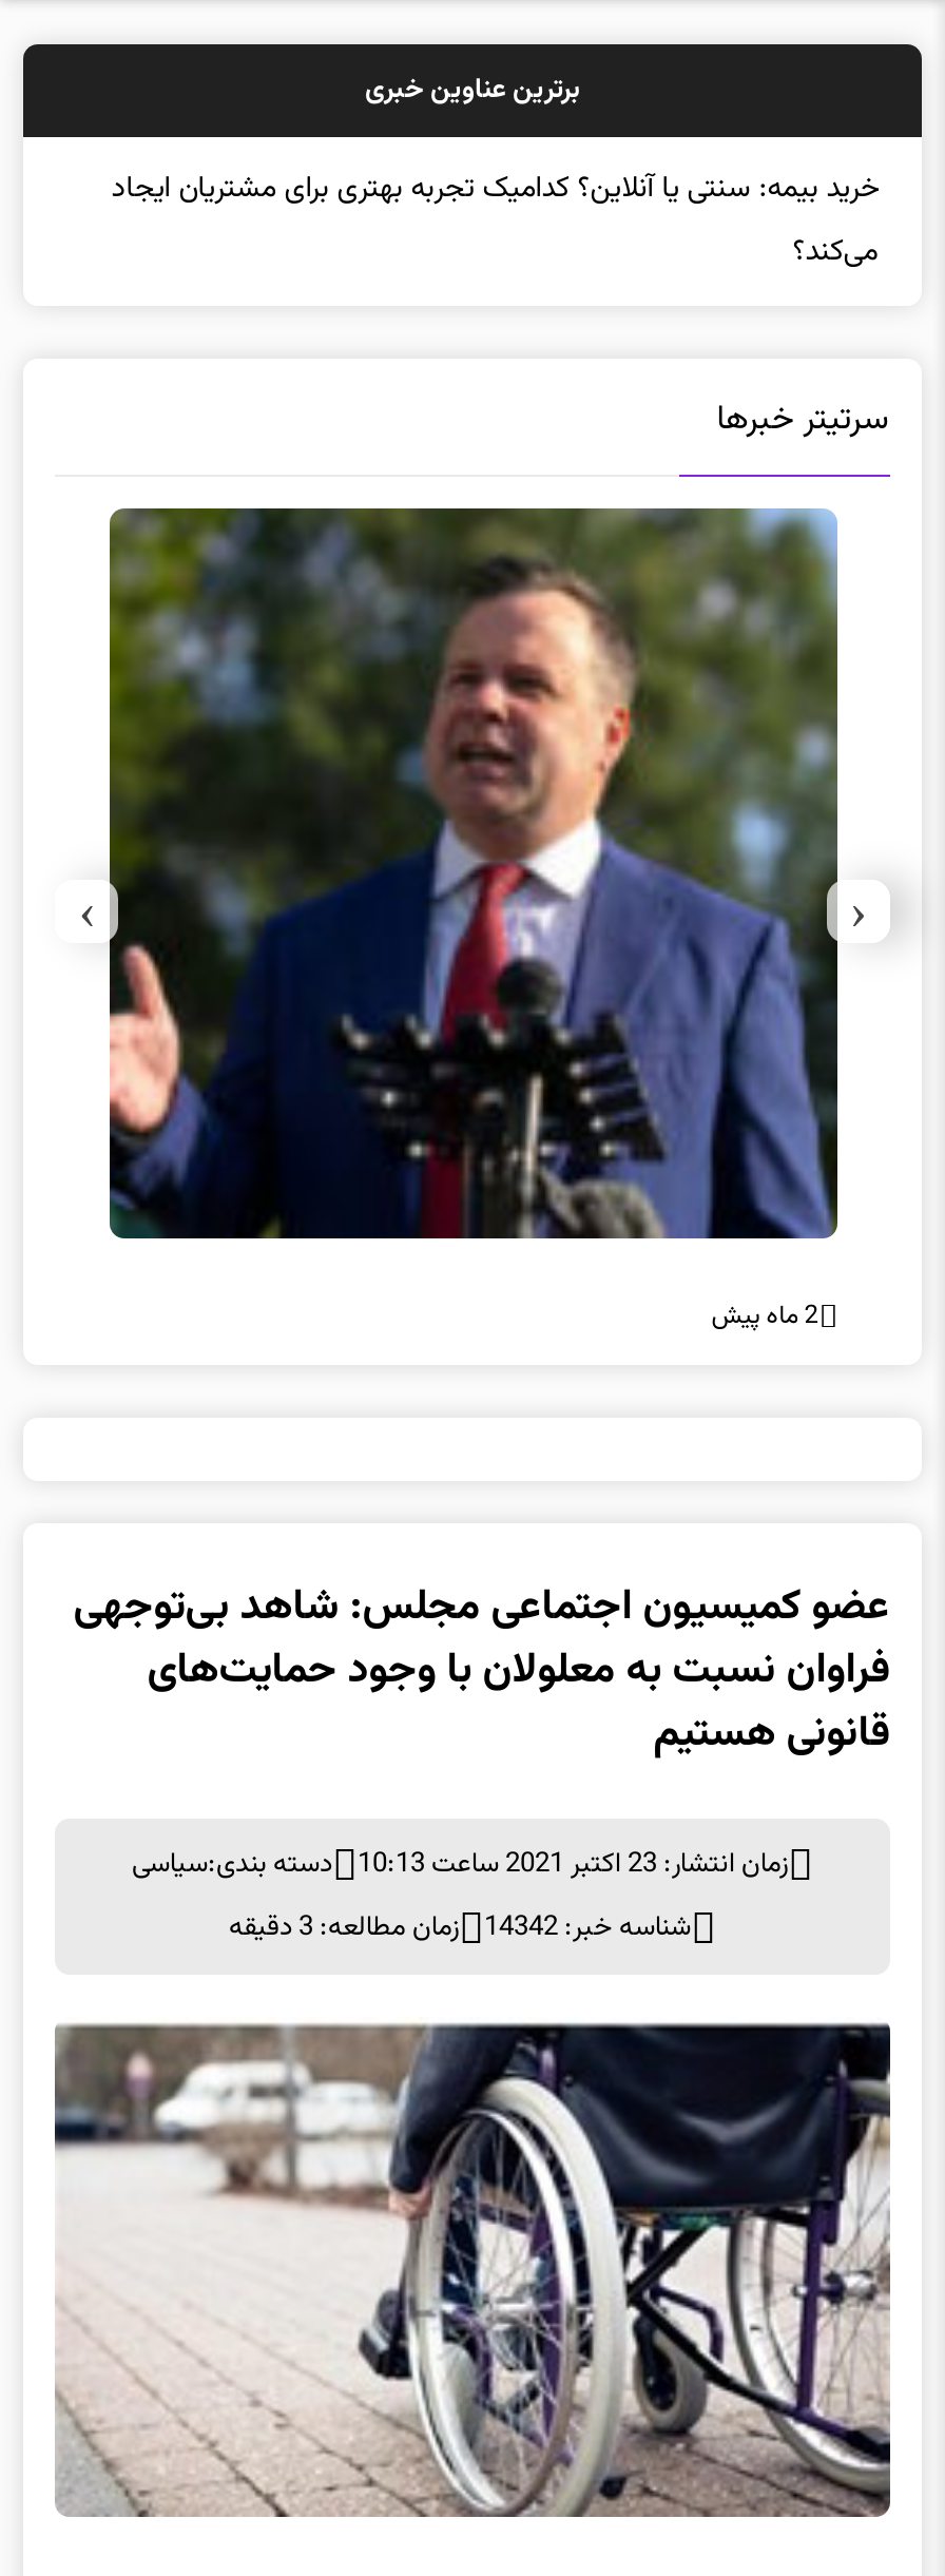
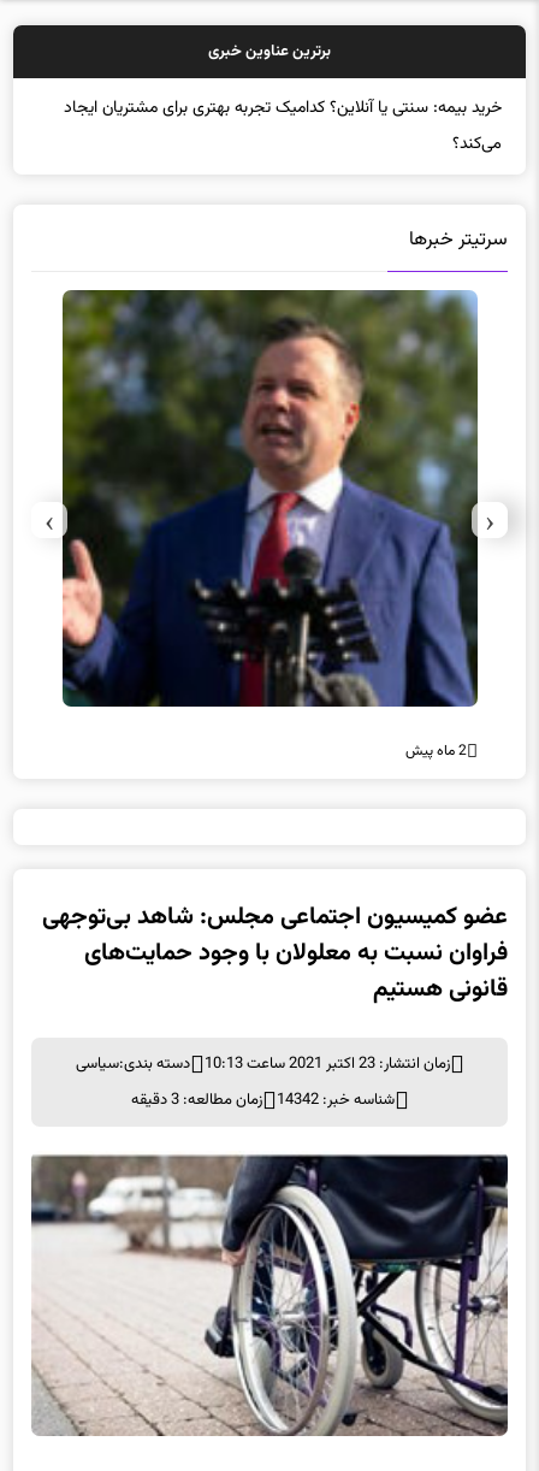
[358,167,879,213] خرید بیمه: سنتی یا آنلاین؟ کدامیک تجربه بهتر -> [452,95,501,122] خرید ب

